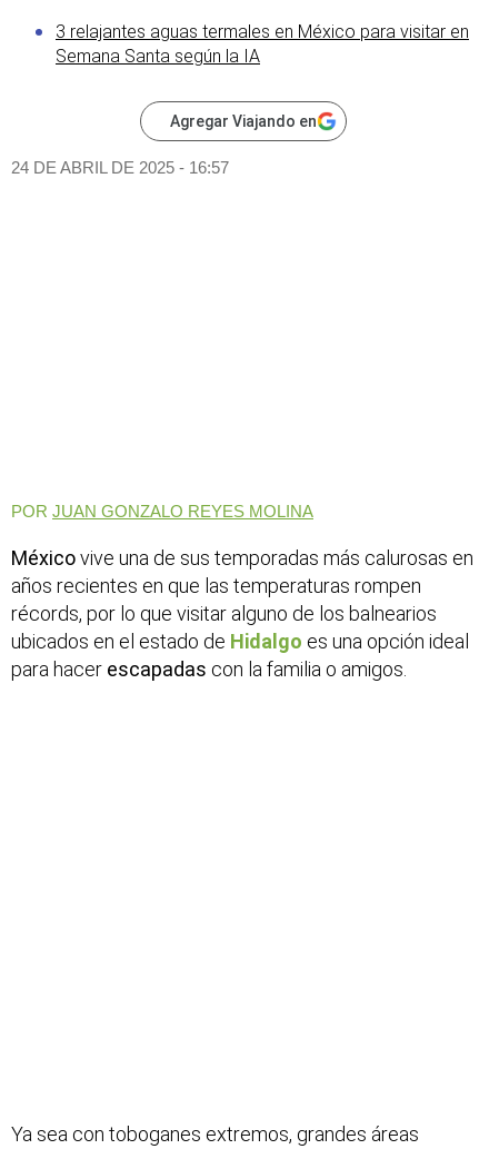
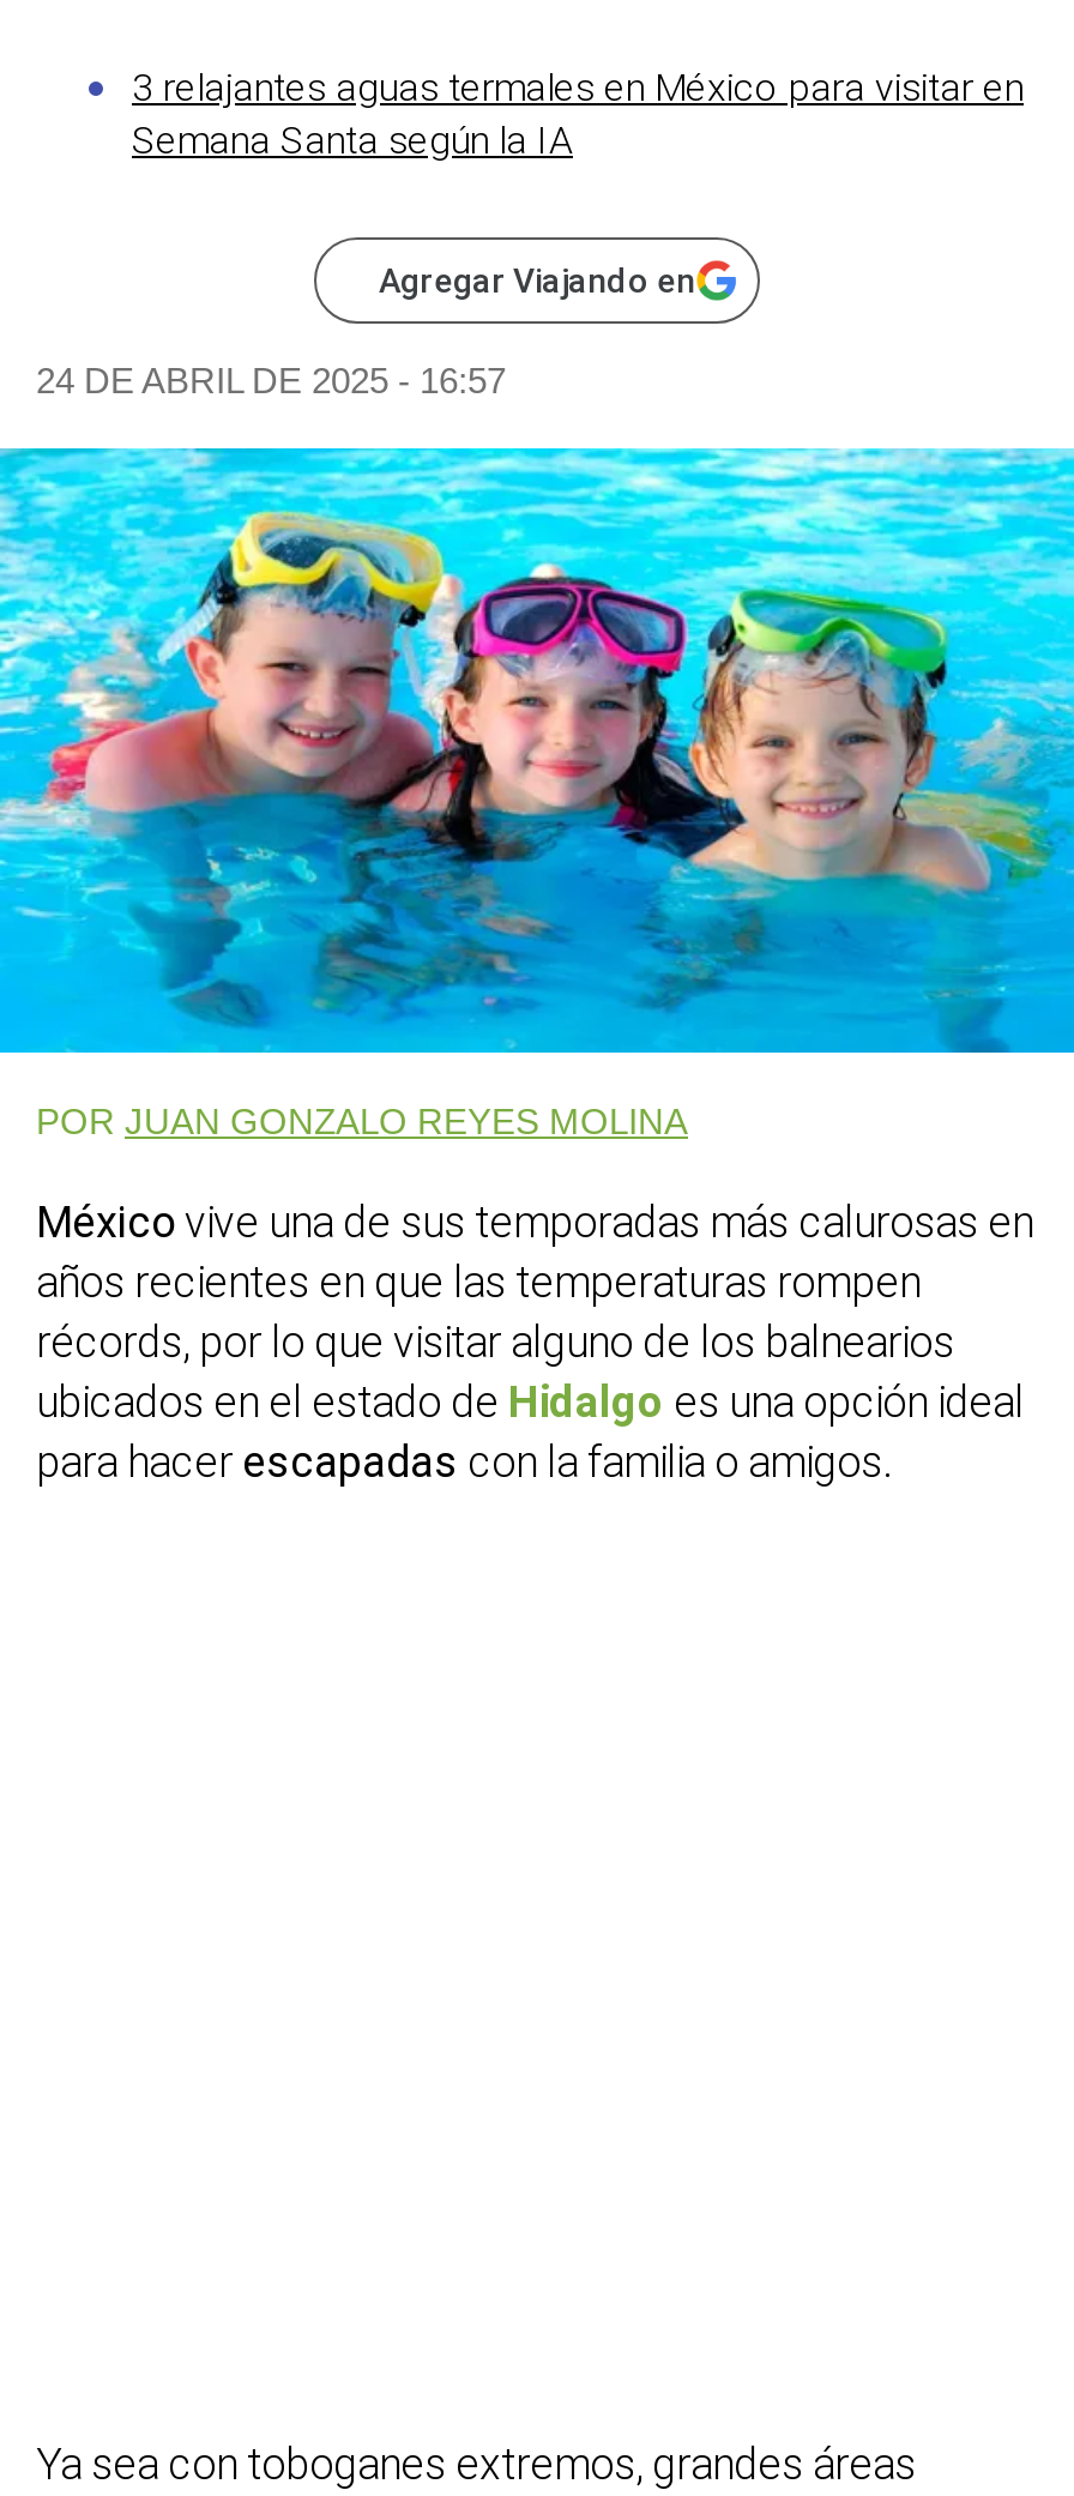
none -> [7,446,1067,1055] [image]

